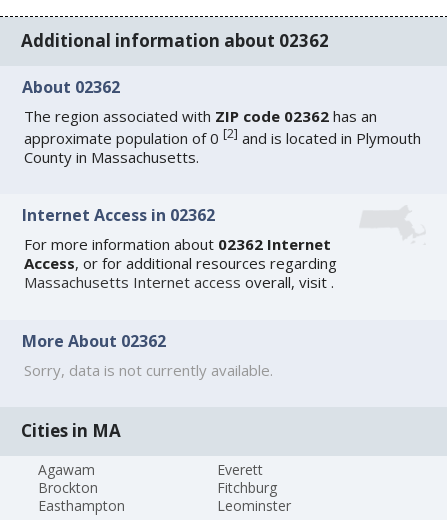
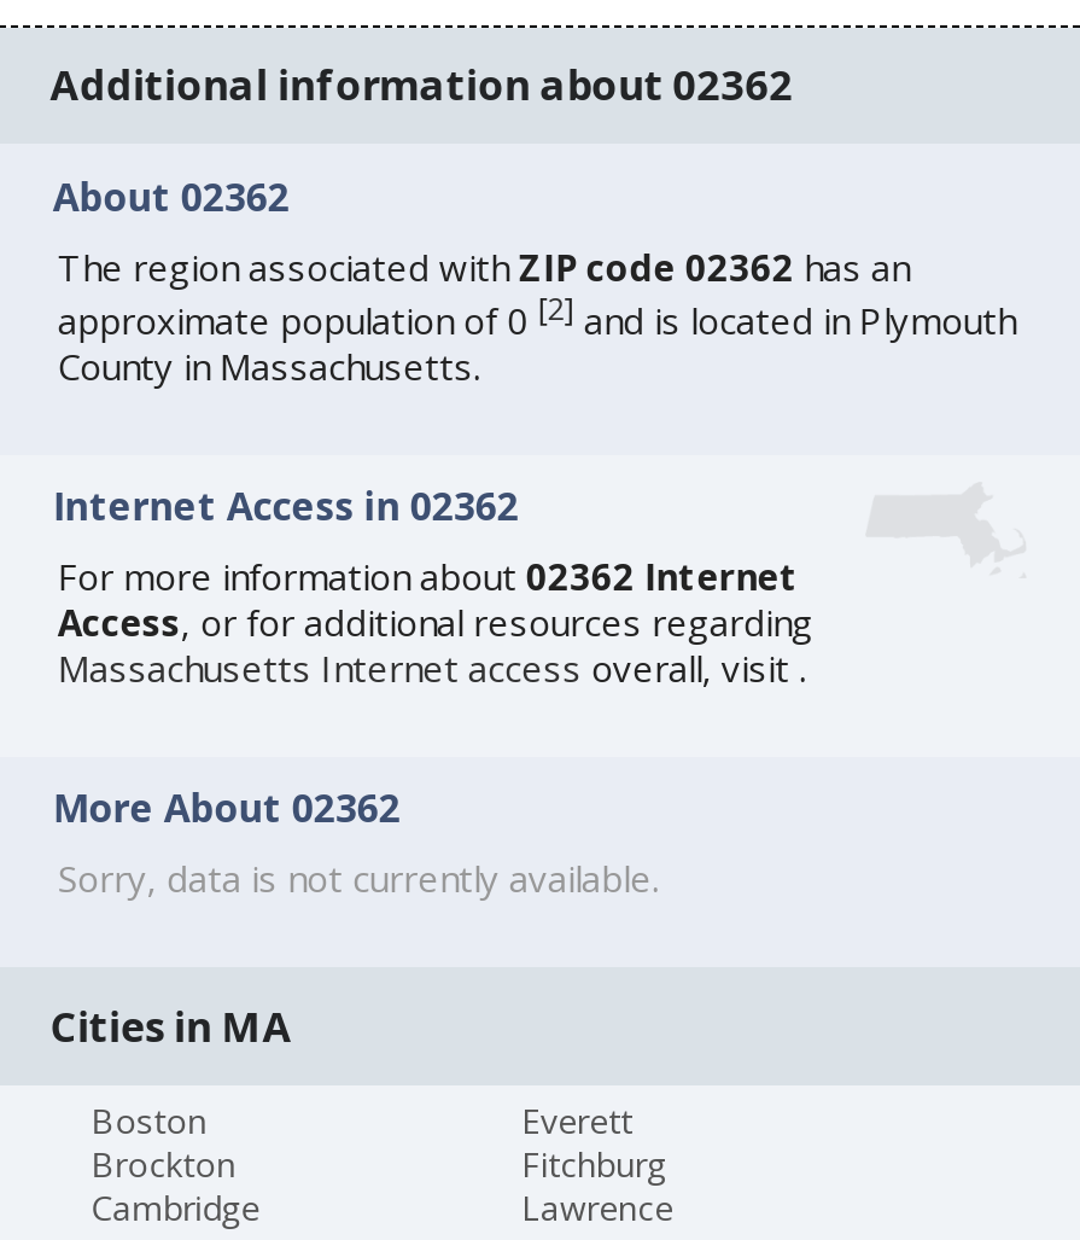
[38,460,95,479] Agawam -> [91,1097,207,1143] Boston
[38,496,125,515] Easthampton -> [91,1184,260,1230] Cambridge
[216,496,290,515] Leominster -> [521,1184,673,1230] Lawrence

